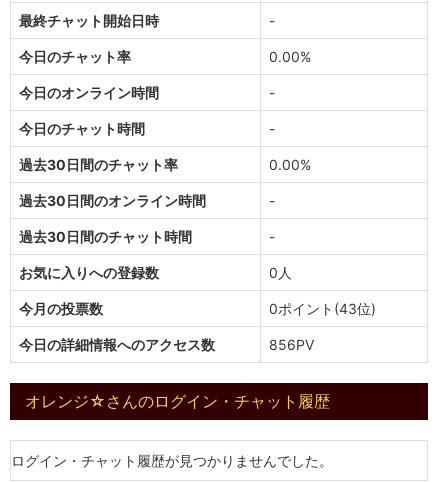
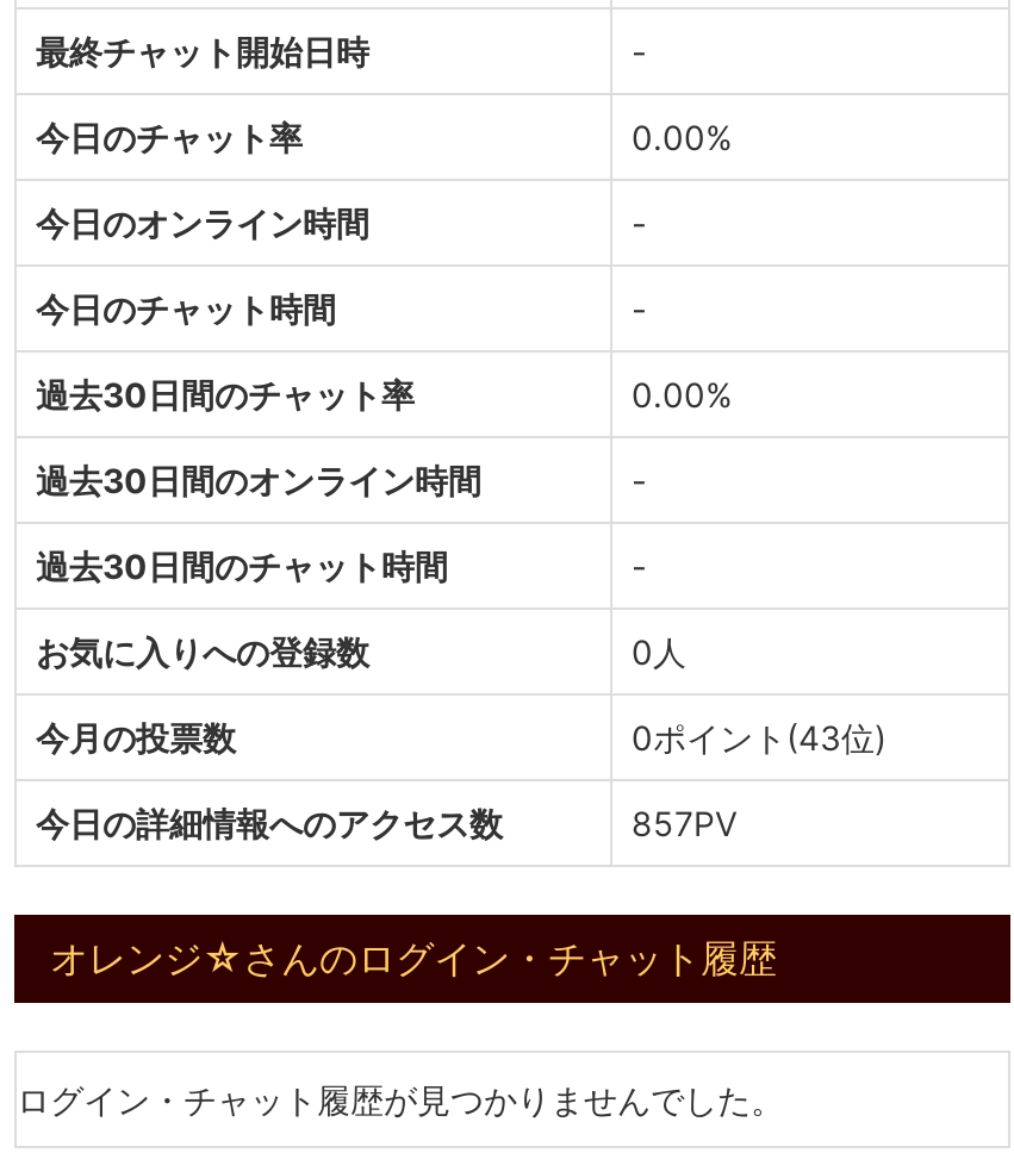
[269,336,314,353] 856PV -> [632,803,736,843] 857PV

